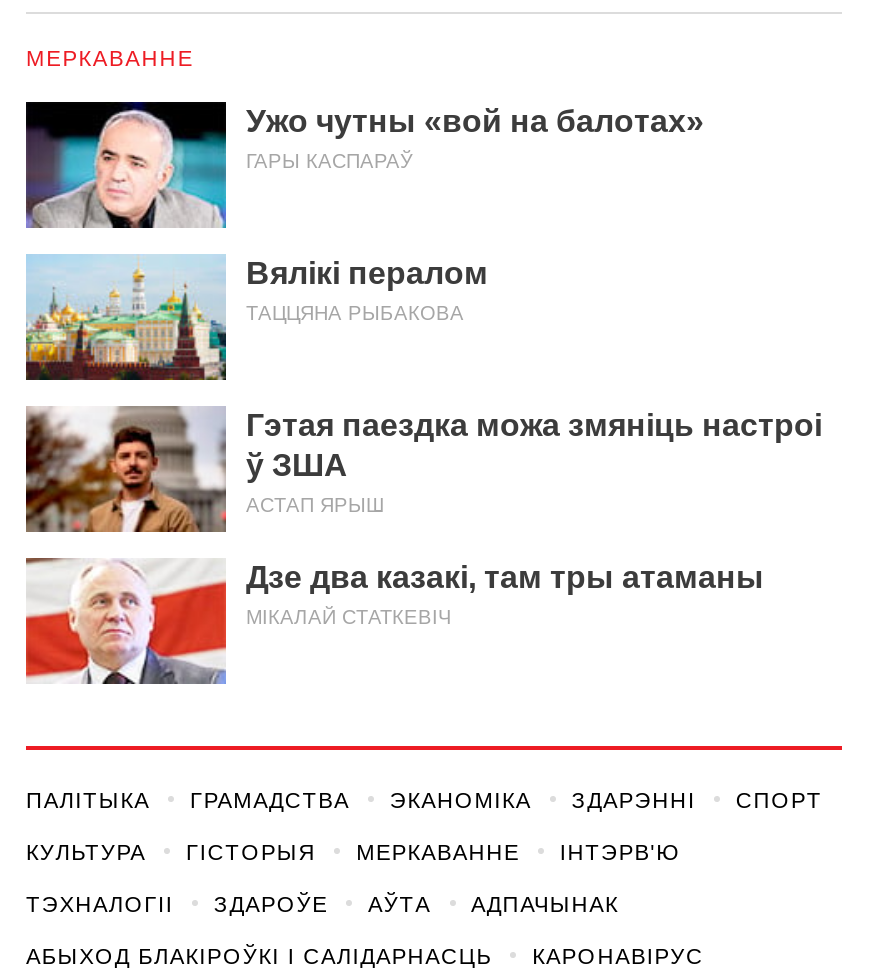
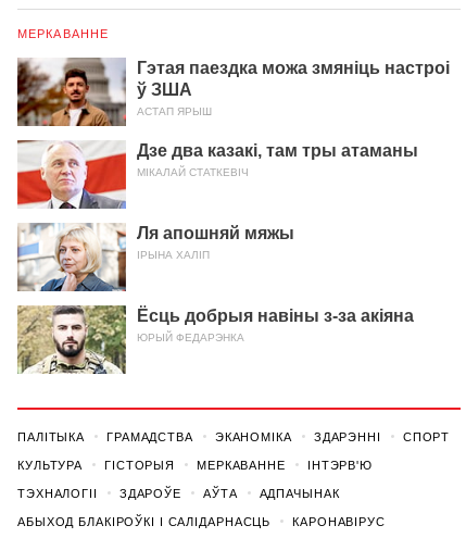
[24,100,704,324] [image] | Ужо чутны «вой на балотах» | ГАРЫ КАСПАРАЎ | Вялікі пералом | ТАЦЦЯНА РЫБАКОВА -> none
[24,254,228,382] [image] -> none
moved [22,404,822,628] -> [15,57,450,178]: [image] | Гэтая паездка можа змяніць настроі | ў ЗША | АСТАП ЯРЫШ | Дзе два казакі, там тры атаманы | МІКАЛАЙ СТАТКЕВІЧ
none -> [16,222,414,343] [image] | Ля апошняй мяжы | ІРЫНА ХАЛІП | Ёсць добрыя навіны з-за акіяна | ЮРЫЙ ФЕДАРЭНКА
none -> [16,304,127,375] [image]

